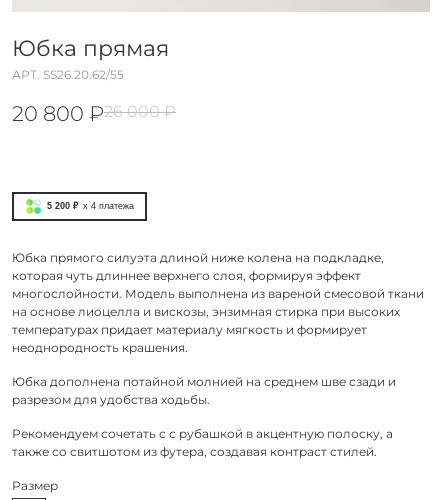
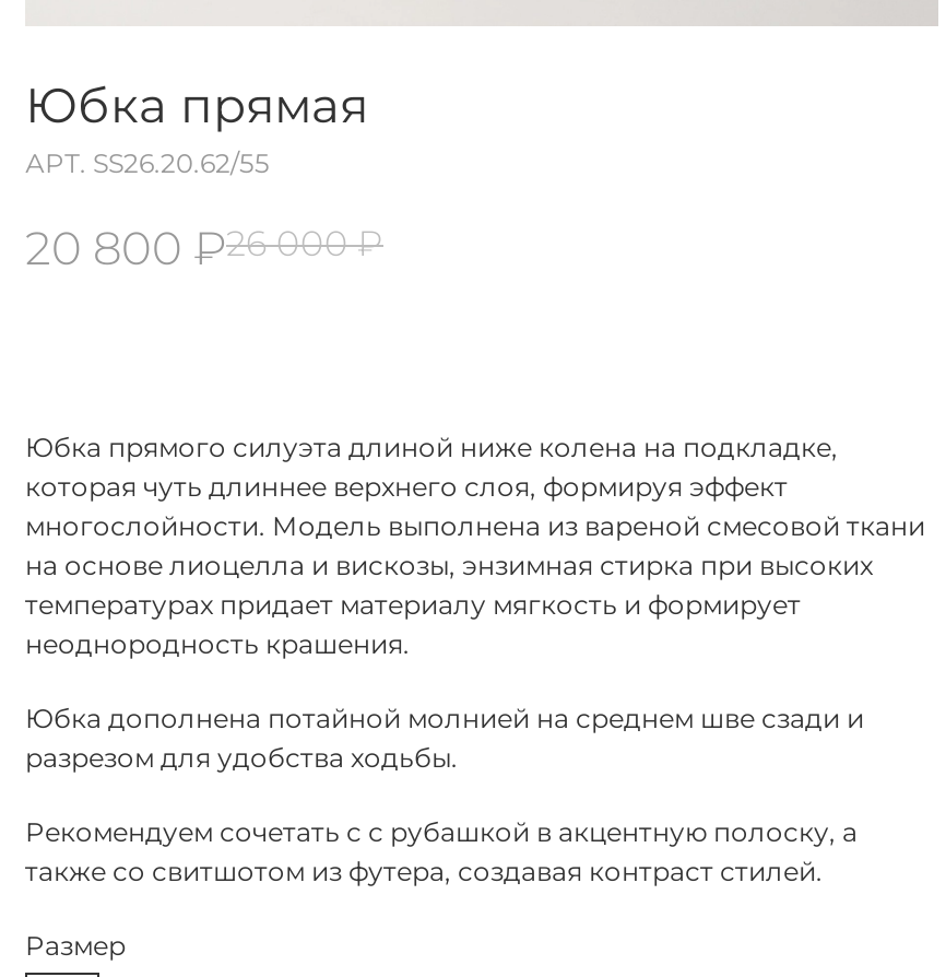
[46,201,133,211] 5 200 ₽ x 4 платежа -> none

